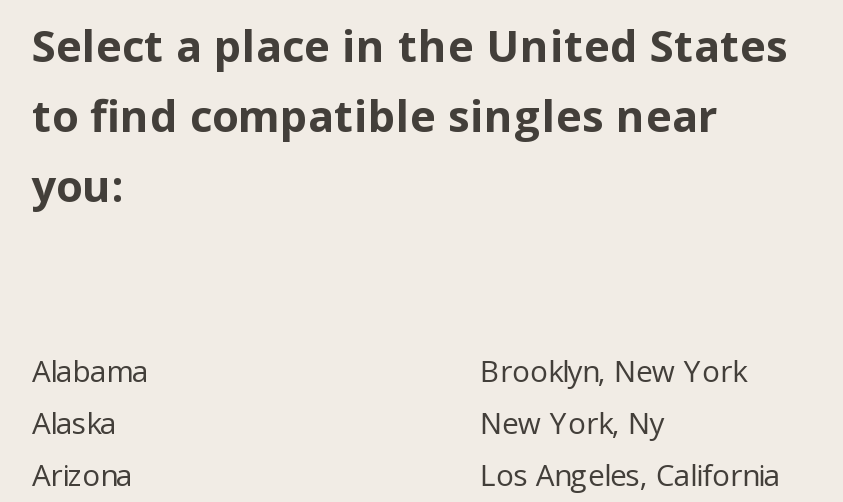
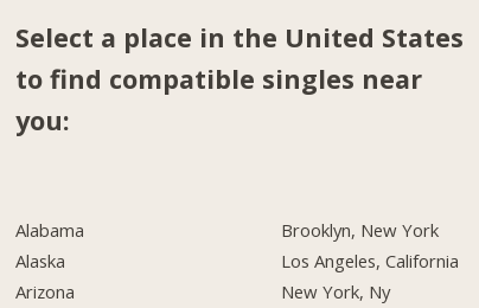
moved [480,402,664,442] -> [281,279,390,303]: New York, Ny
moved [480,454,780,494] -> [281,249,459,272]: Los Angeles, California

